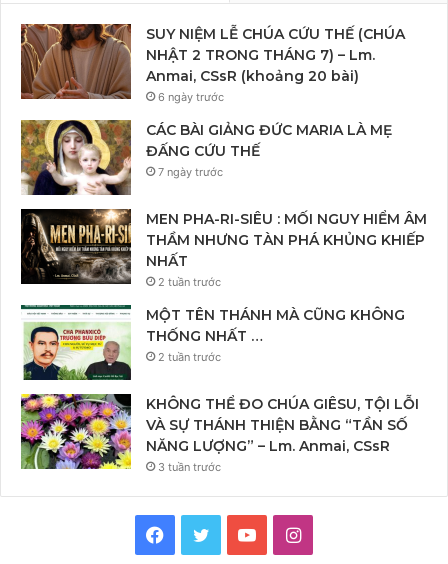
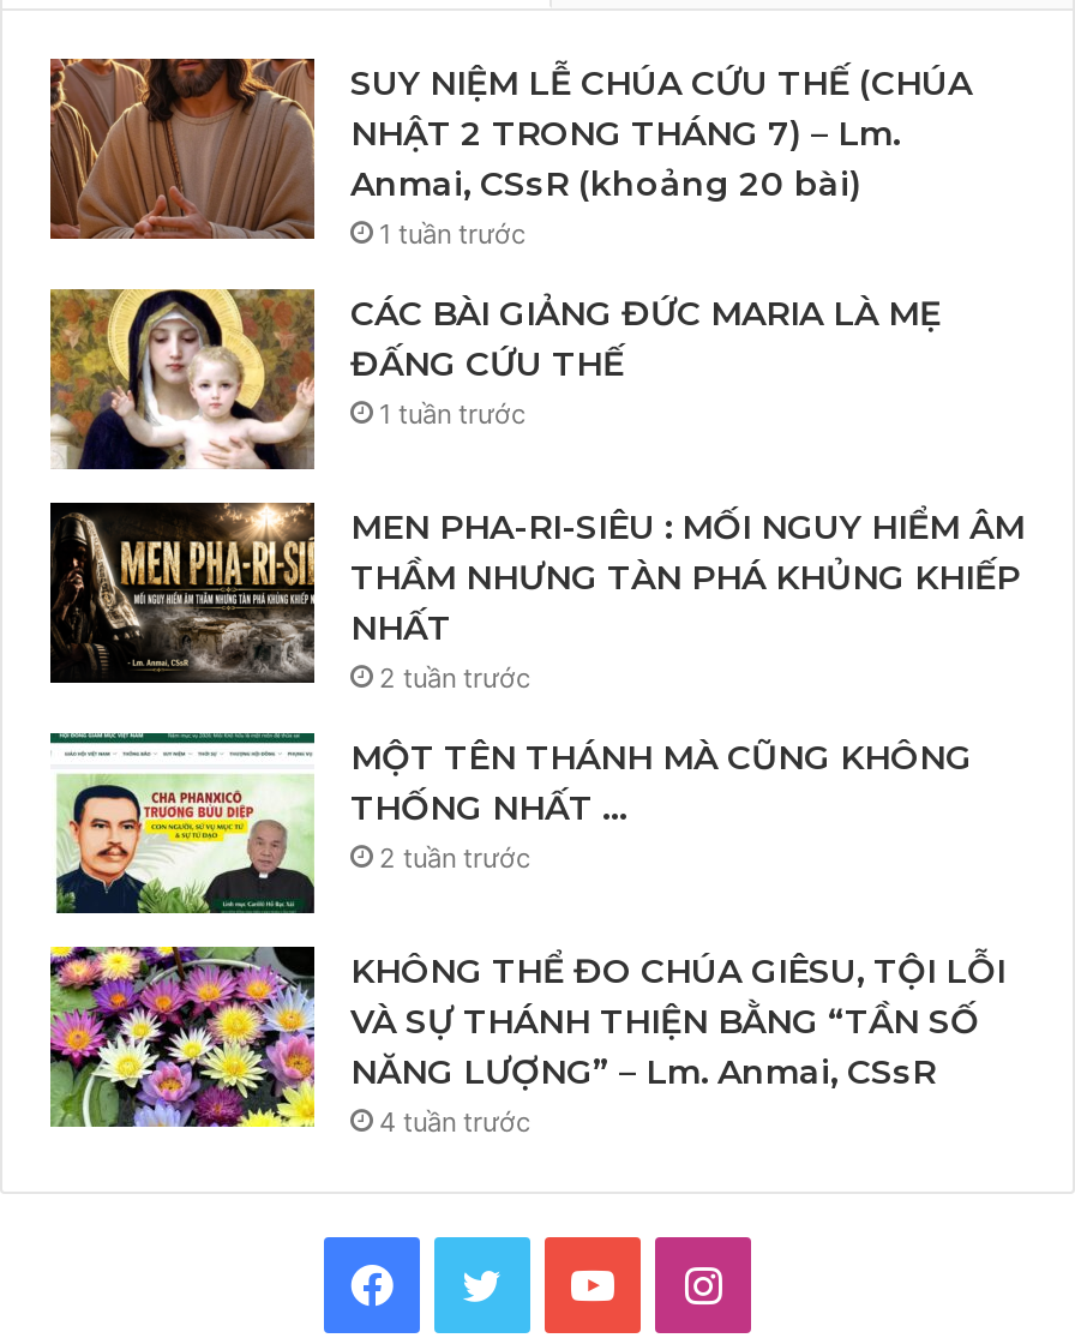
[158,90,224,104] 6 ngày trước -> [379,217,526,251] 1 tuần trước
[158,165,223,179] 7 ngày trước -> [379,397,526,431] 1 tuần trước
[158,460,221,474] 3 tuần trước -> [379,1105,530,1139] 4 tuần trước

